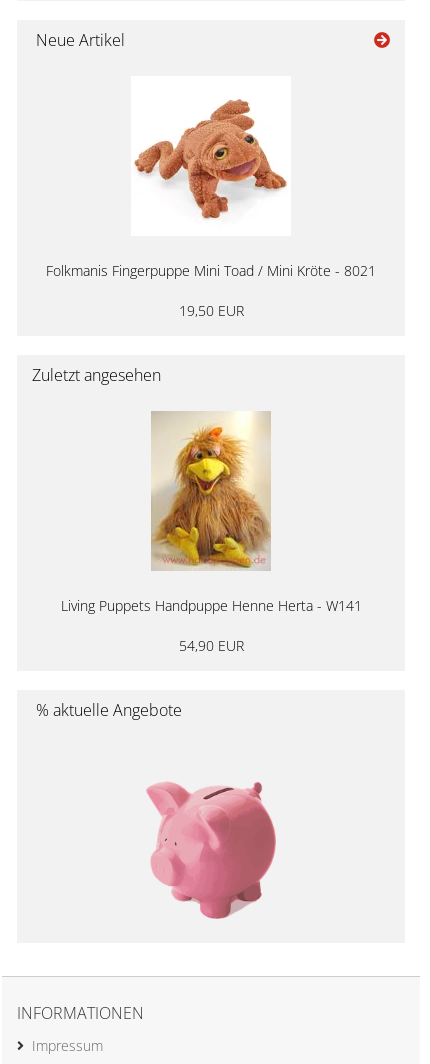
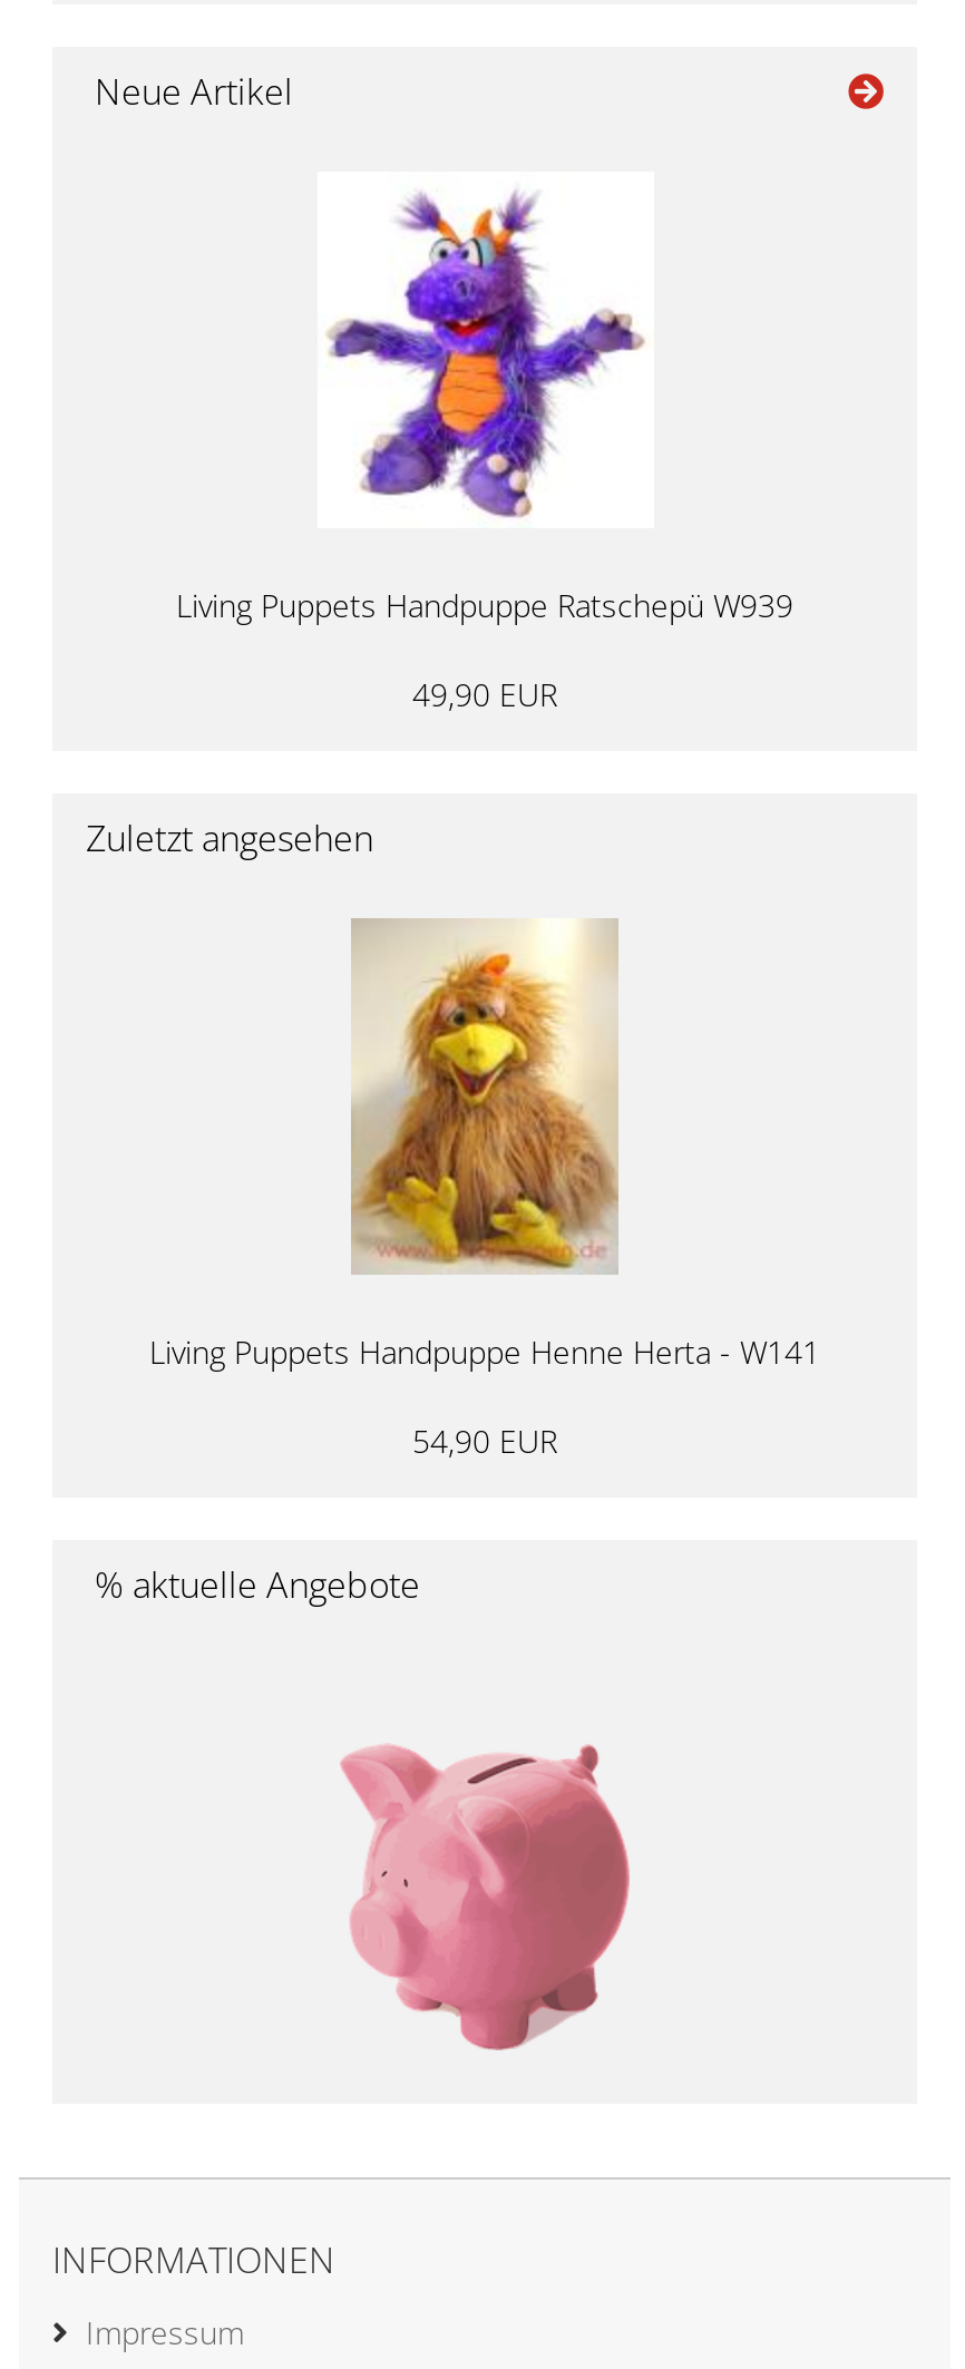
[46,86,376,280] [image] | Folkmanis Fingerpuppe Mini Toad / Mini Kröte - 8021 -> [176,189,793,626] [image] | Living Puppets Handpuppe Ratschepü W939
[178,301,243,320] 19,50 EUR -> [412,673,557,715] 49,90 EUR

